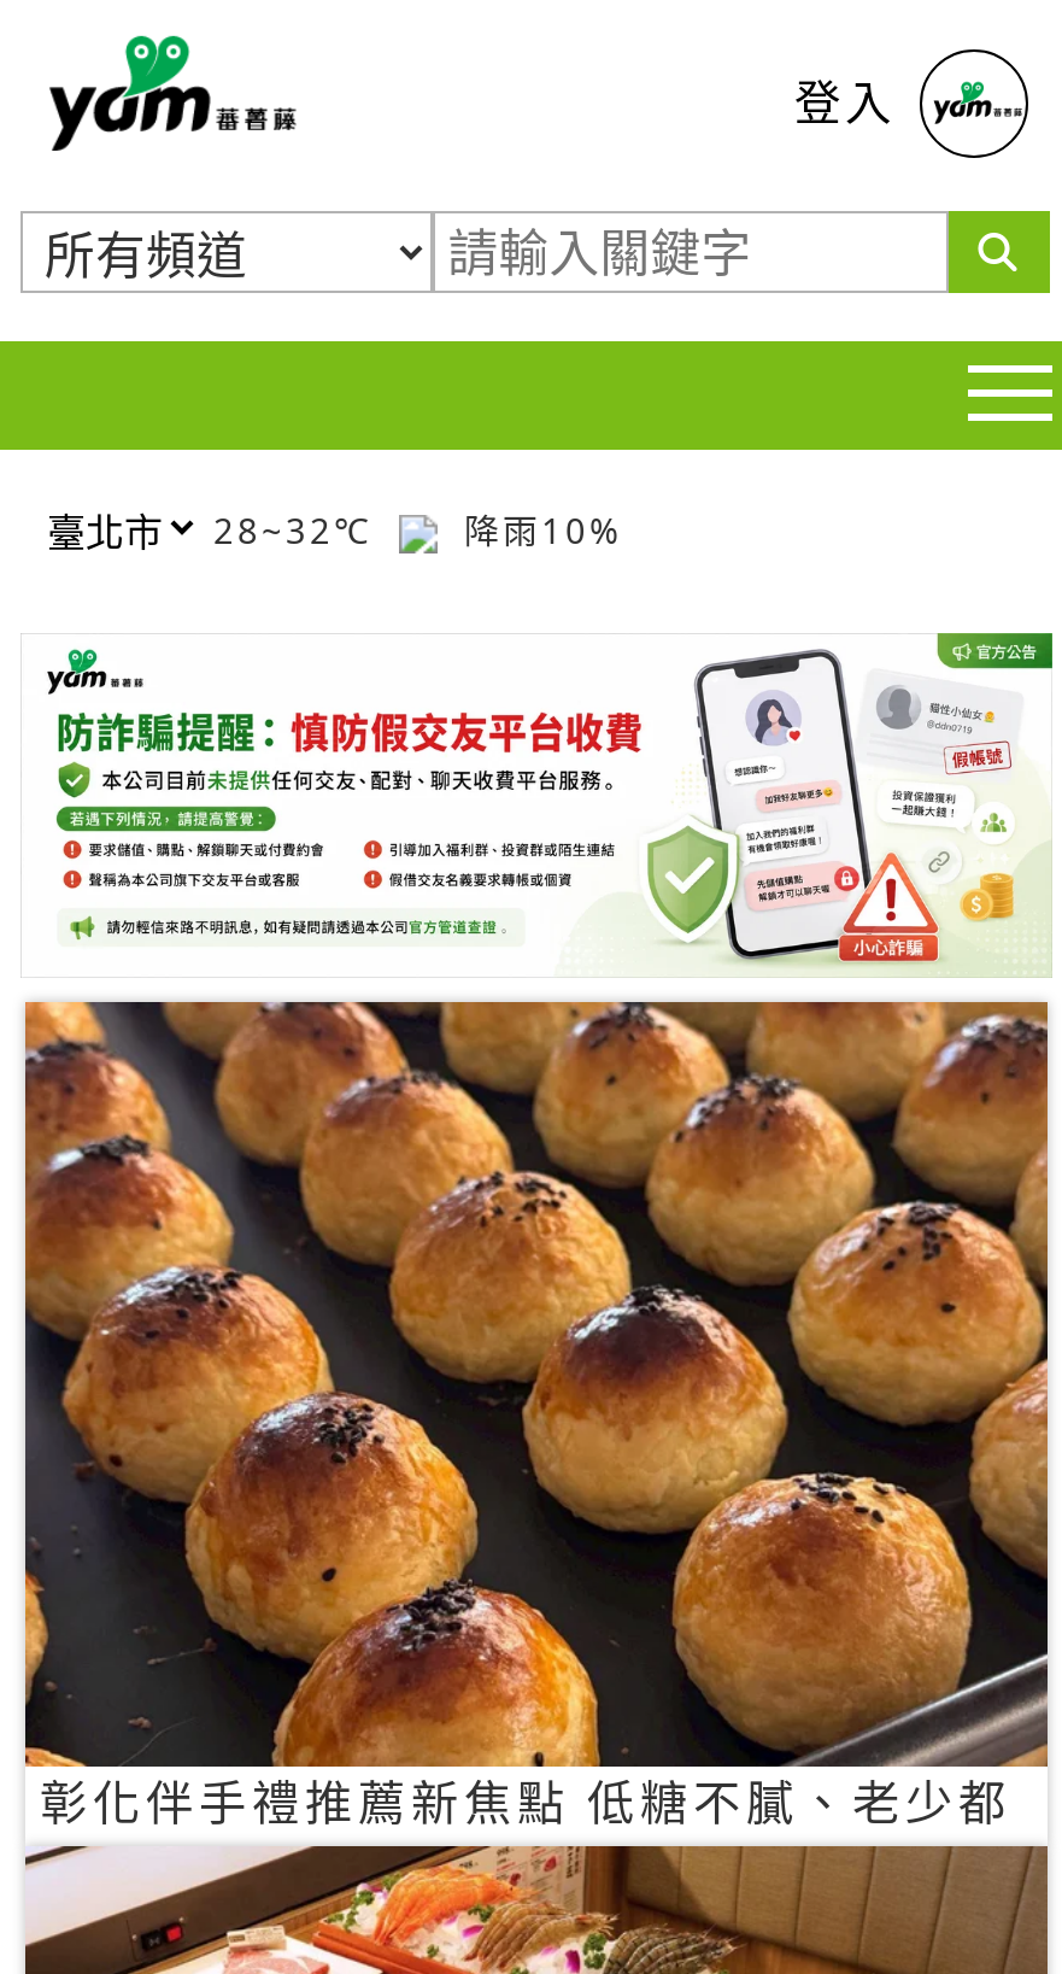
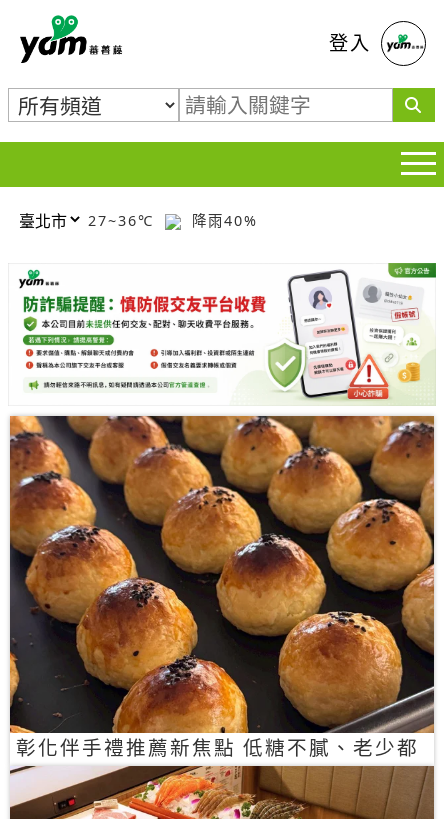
[213,506,387,552] 28~32℃ -> [88,210,160,229] 27~36℃
[450,506,623,552] 降雨10% -> [186,210,258,229] 降雨40%

